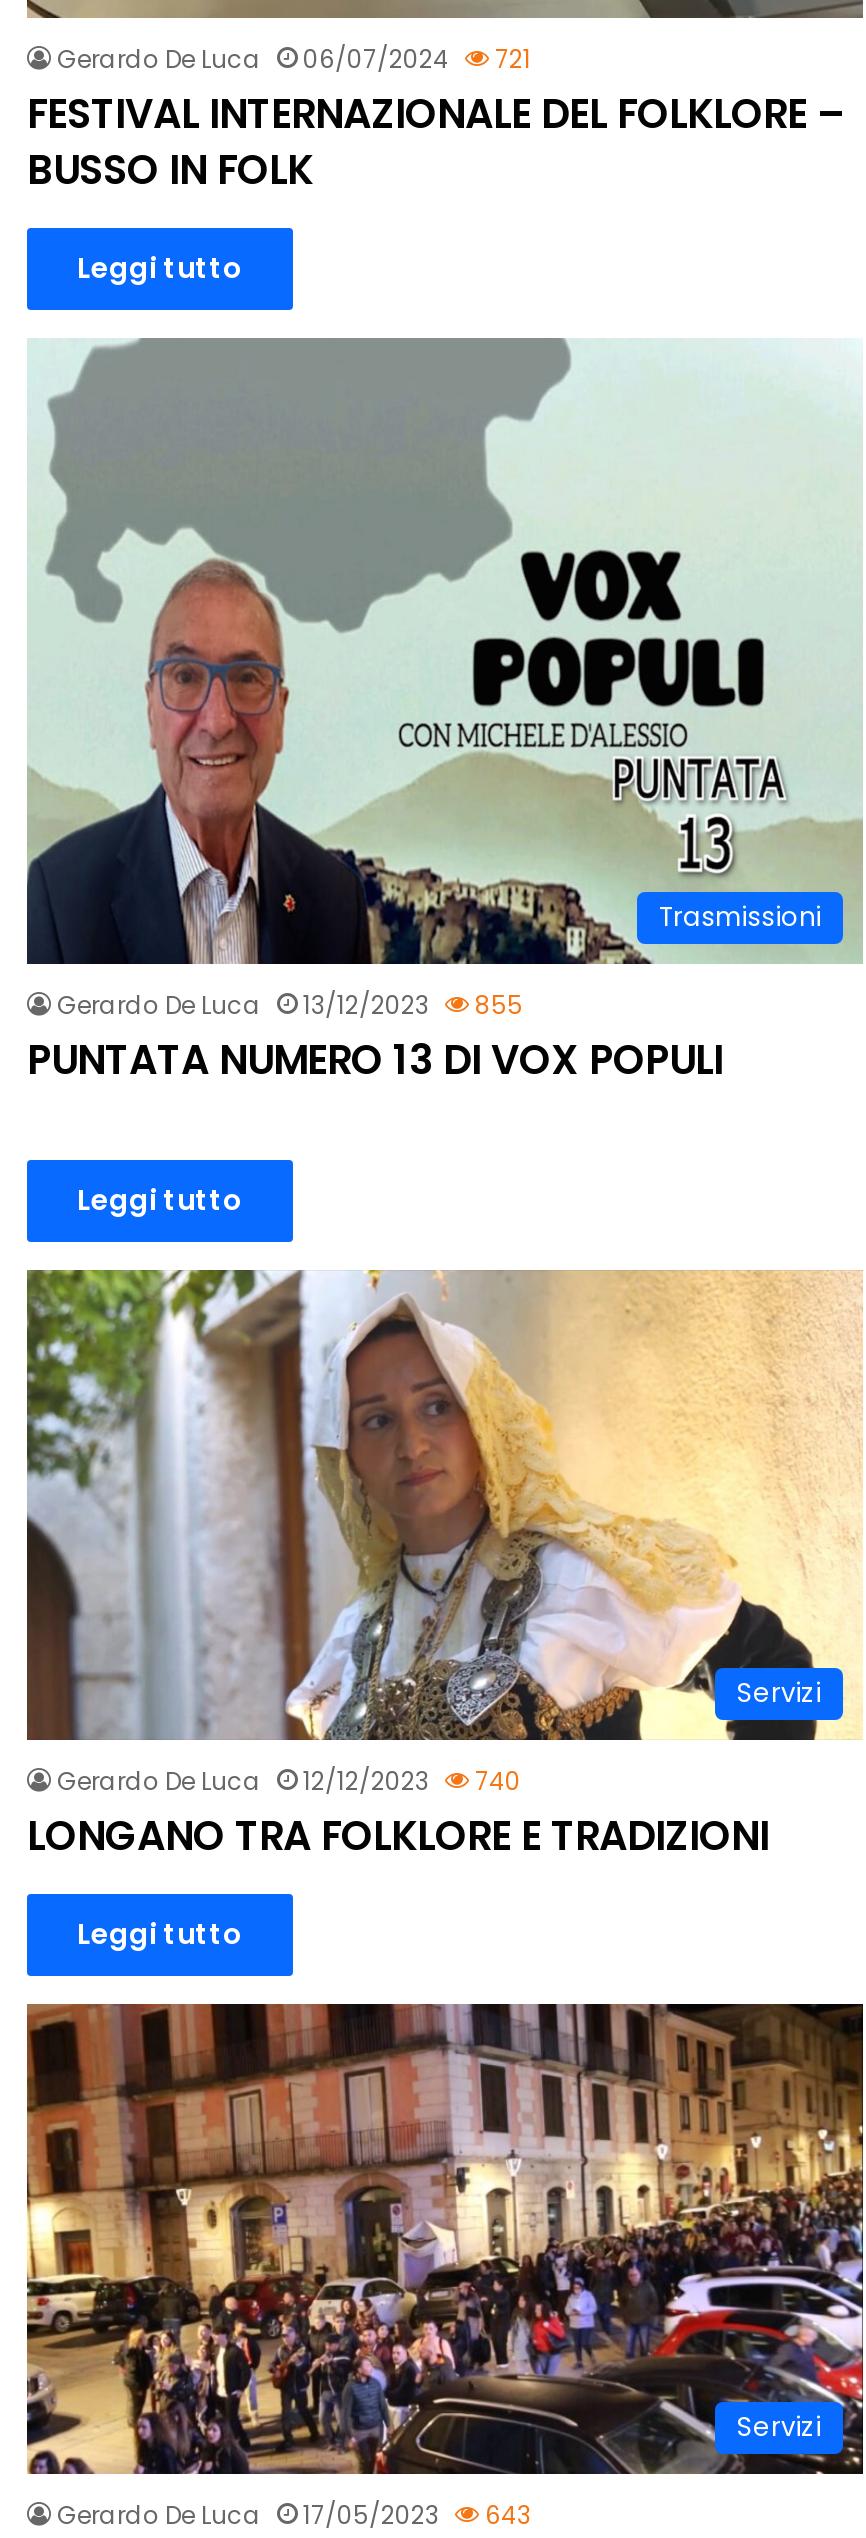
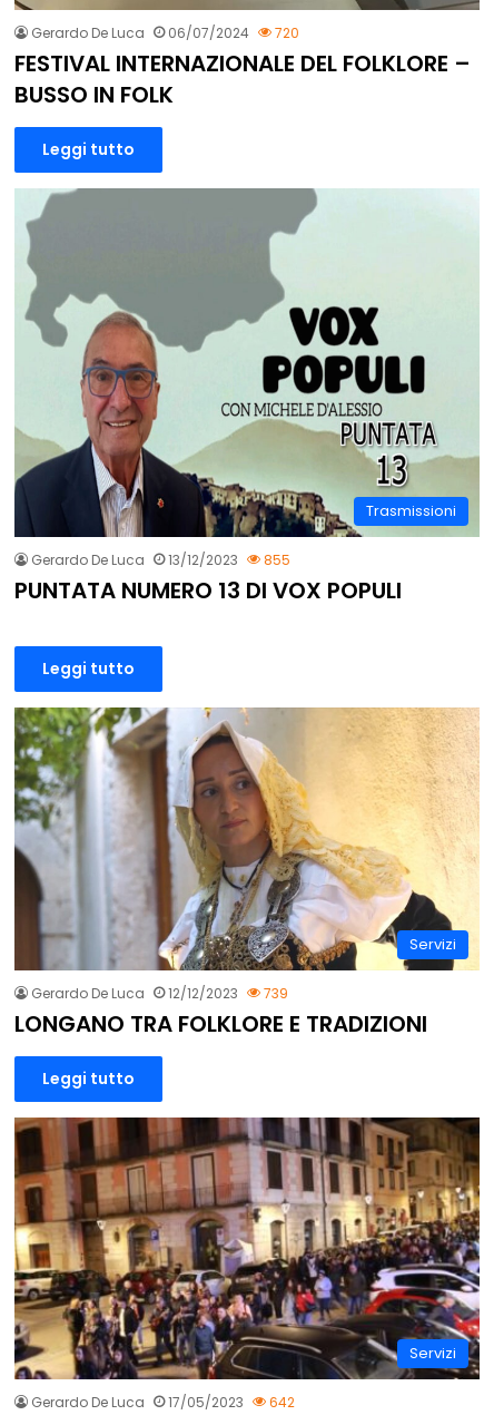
[57,41,531,75] Gerardo De Luca 06/07/2024 721 -> [31,23,299,42] Gerardo De Luca 06/07/2024 720
[57,1764,521,1798] Gerardo De Luca 12/12/2023 740 -> [31,983,288,1002] Gerardo De Luca 12/12/2023 739
[57,2499,531,2533] Gerardo De Luca 17/05/2023 643 -> [31,1393,295,1412] Gerardo De Luca 17/05/2023 642

